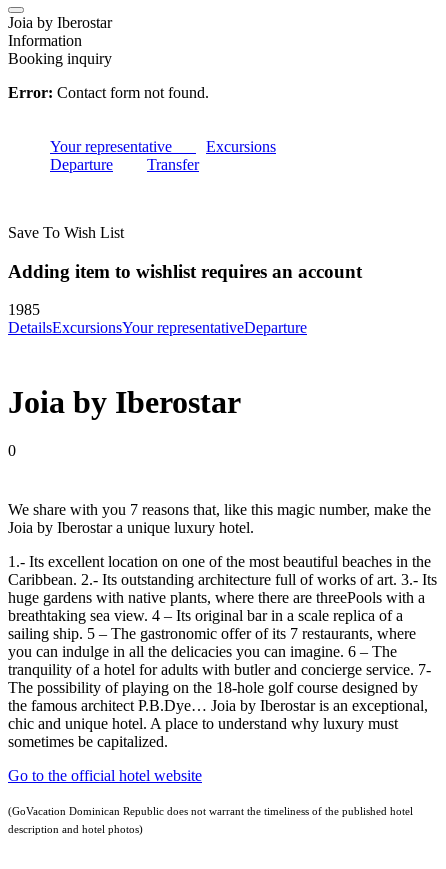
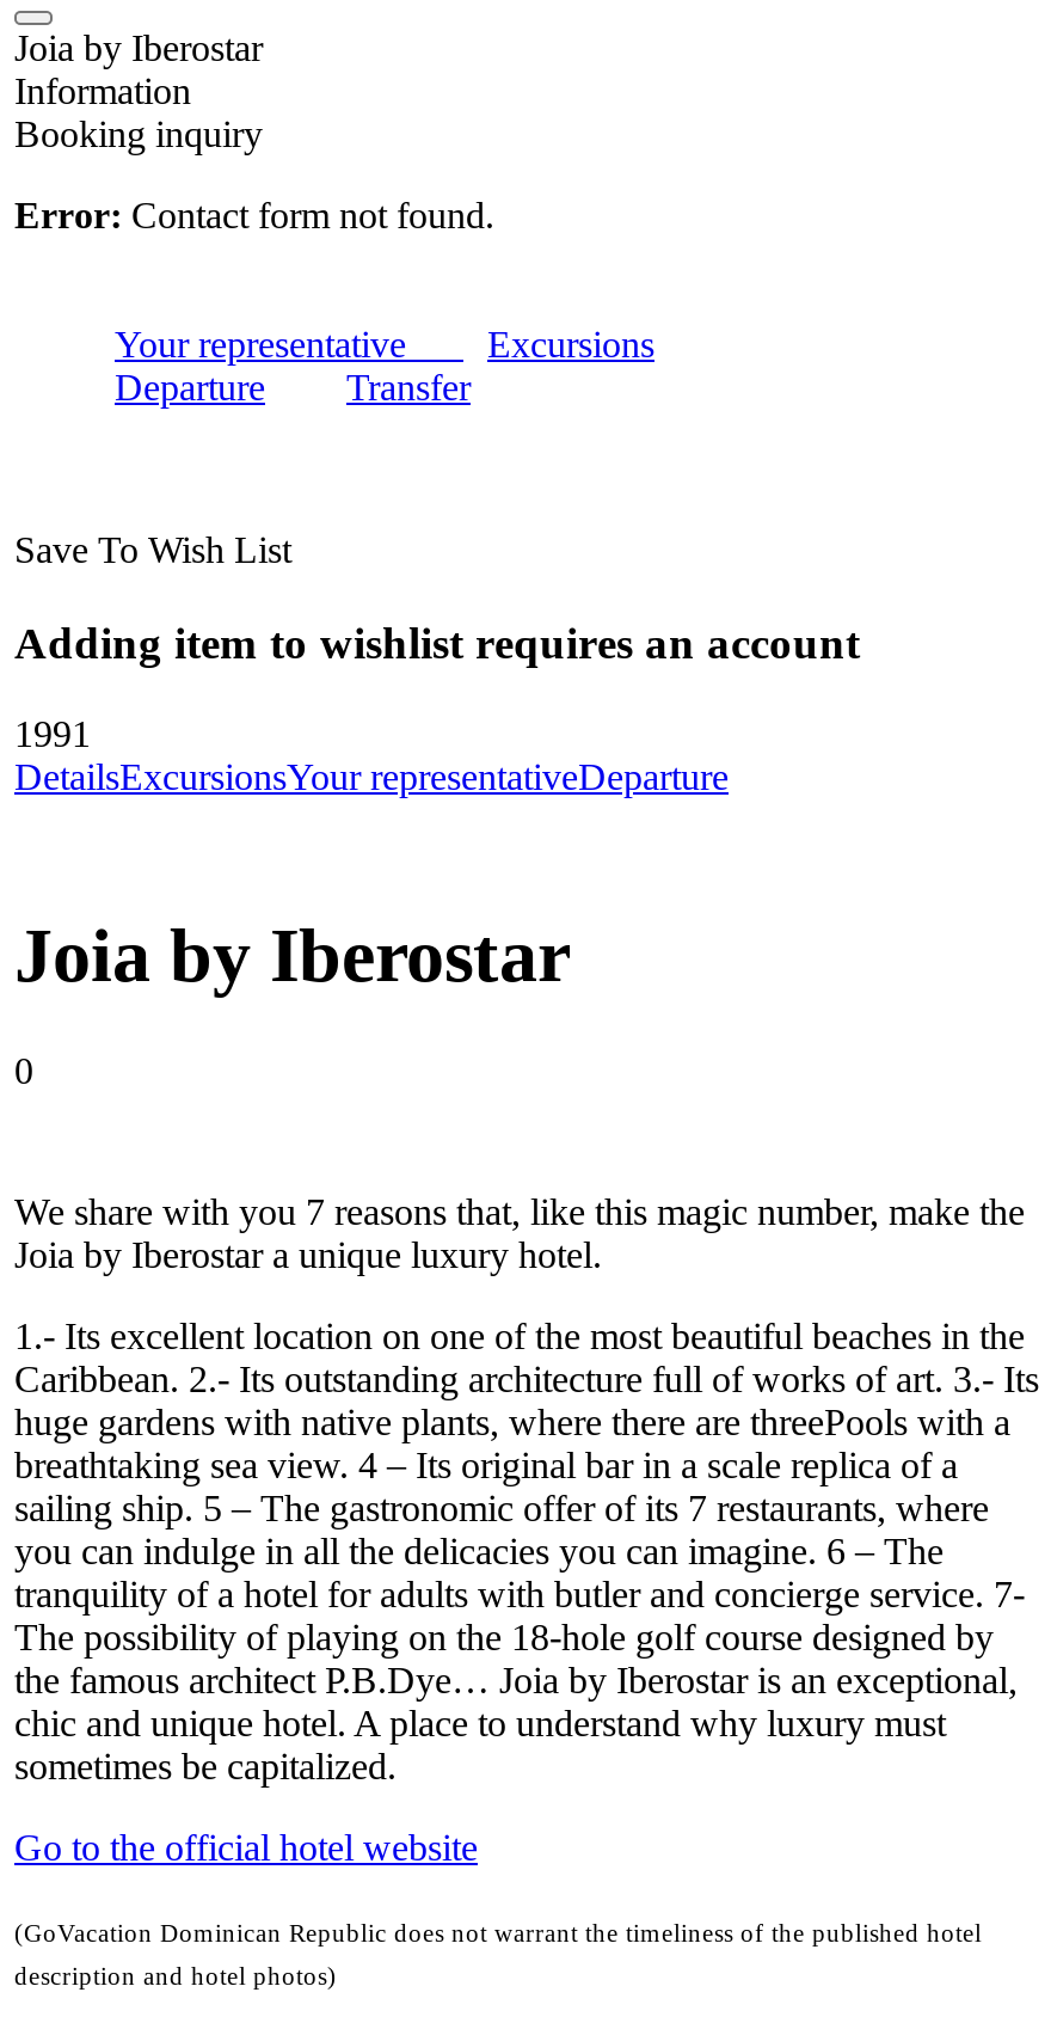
[8,301,40,318] 1985 -> [14,714,91,755] 1991

